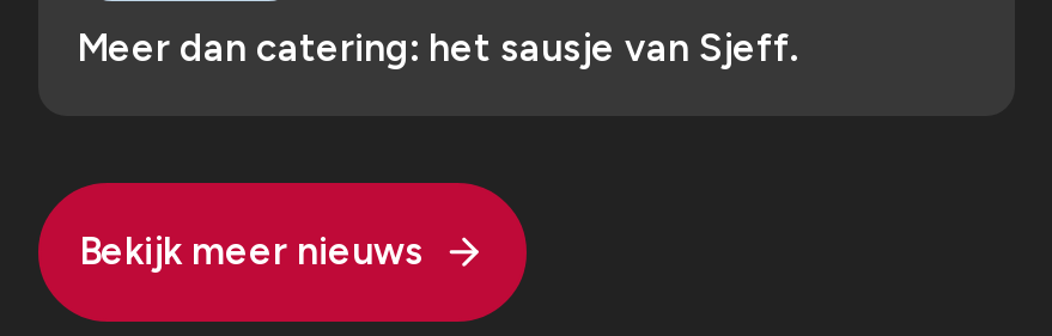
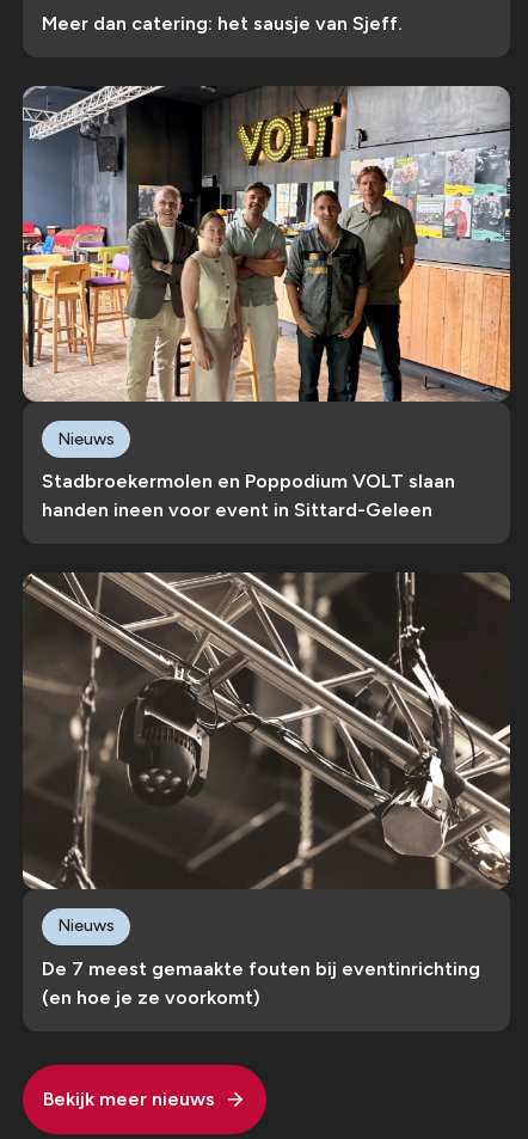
none -> [22,85,511,449] [image] | Nieuws
none -> [22,571,511,936] [image] | Nieuws
none -> [42,470,455,521] Stadbroekermolen en Poppodium VOLT slaan | handen ineen voor event in Sittard-Geleen
none -> [42,957,480,1008] De 7 meest gemaakte fouten bij eventinrichting | (en hoe je ze voorkomt)

